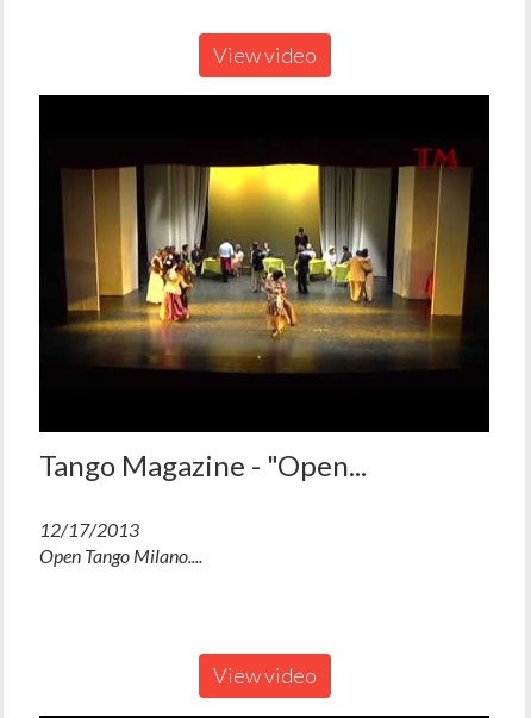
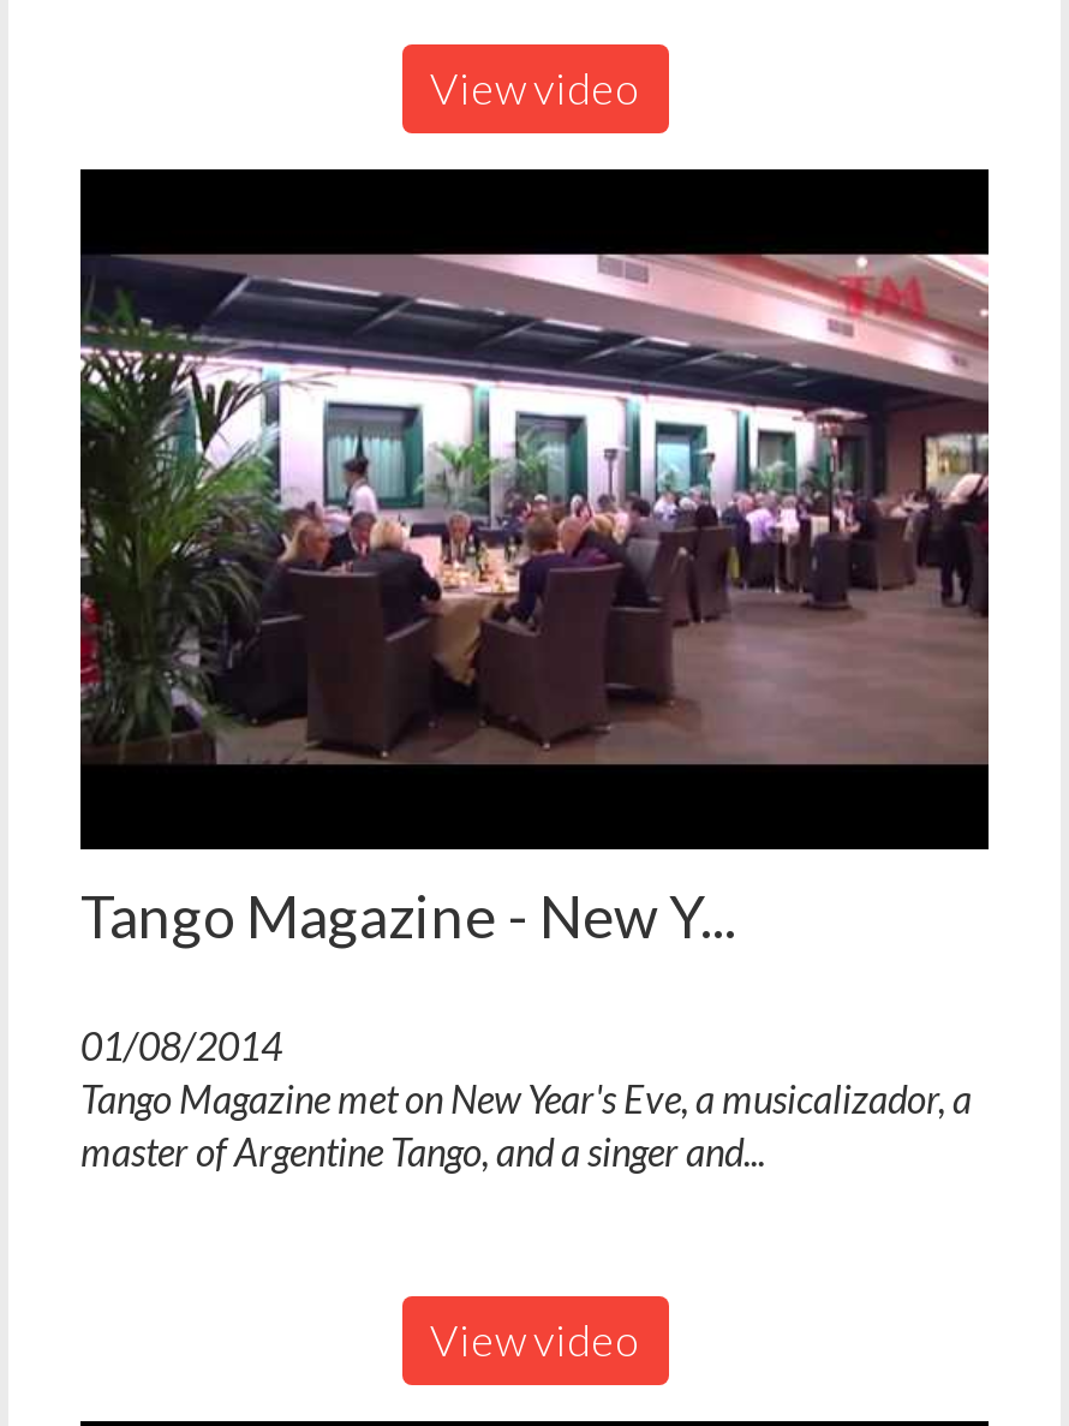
[38,137,491,391] [image] -> [78,251,991,768] [image]
[39,448,367,483] Tango Magazine - "Open... -> [80,882,736,951] Tango Magazine - New Y...
[39,518,202,567] 12/17/2013 | Open Tango Milano.... -> [80,1023,972,1175] 01/08/2014 | Tango Magazine met on New Year's Eve, a musicalizador, a | master of Argentine Tango, and a singer and...

